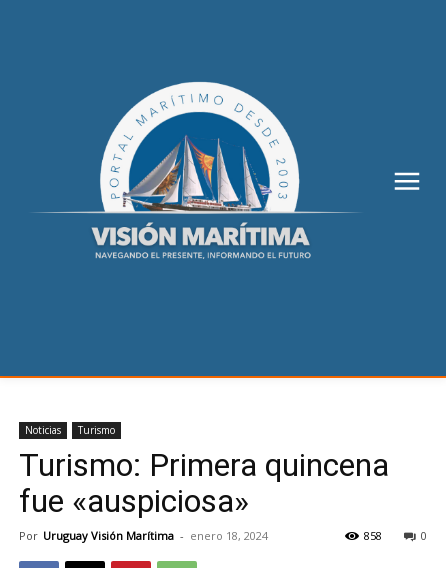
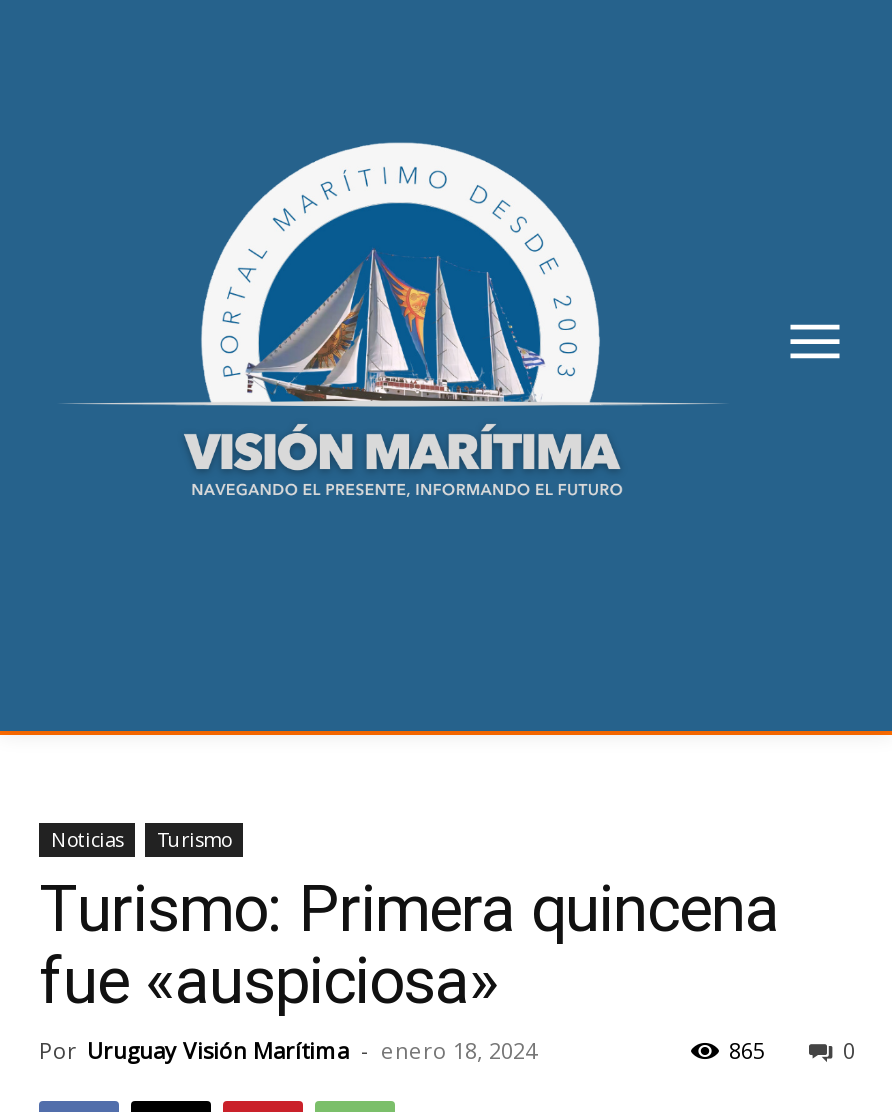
[364,528,382,543] 858 -> [729,1035,765,1065] 865

